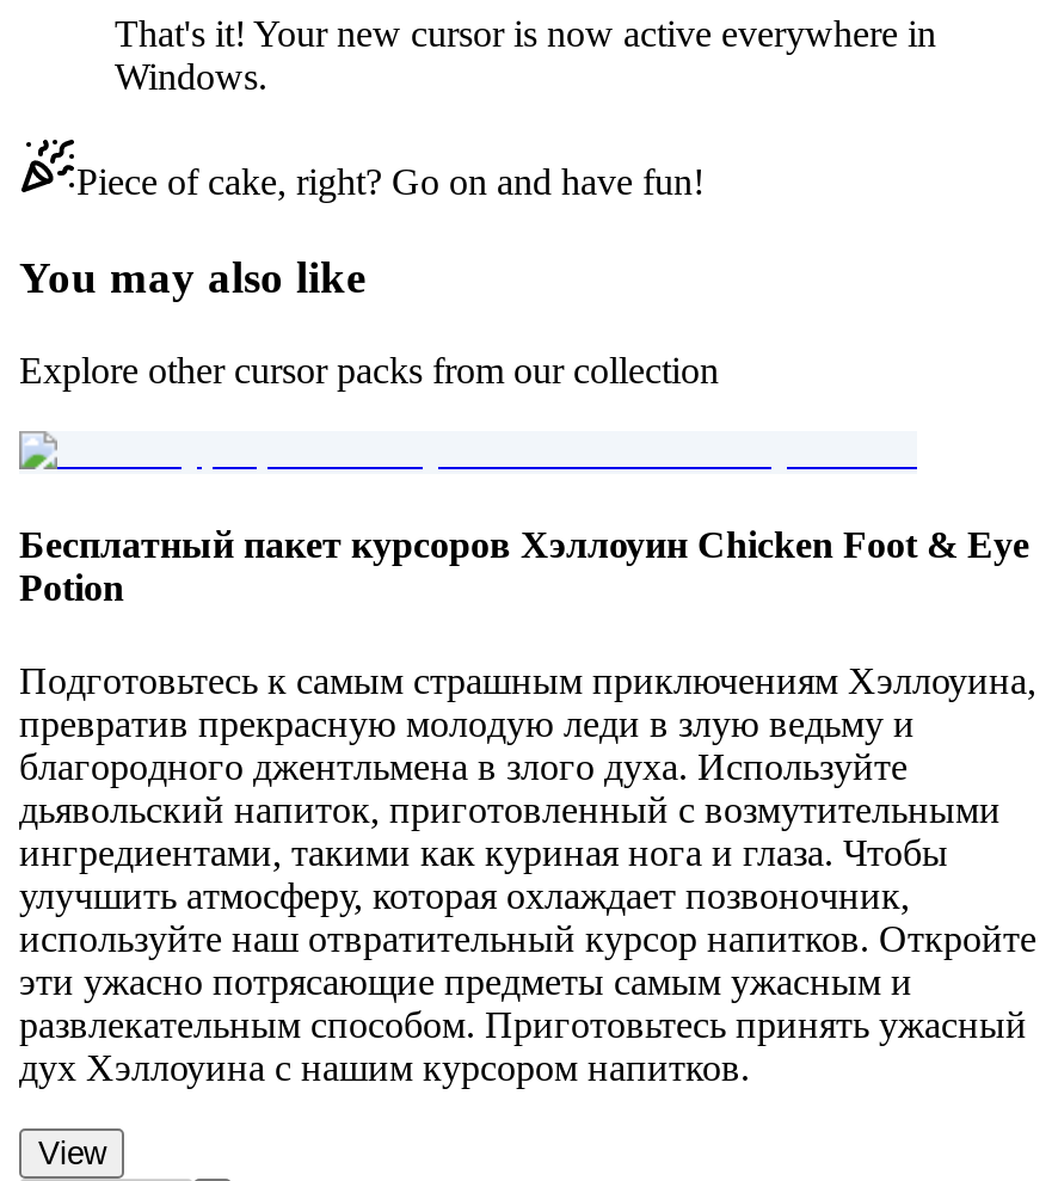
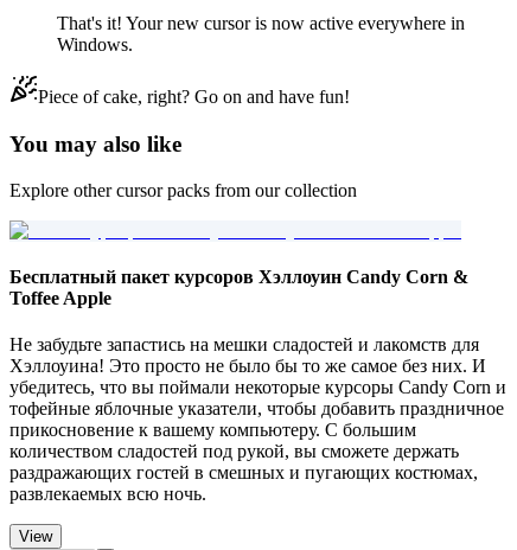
[19,524,1029,608] Бесплатный пакет курсоров Хэллоуин Chicken Foot & Eye | Potion -> [9,267,468,308] Бесплатный пакет курсоров Хэллоуин Candy Corn & | Toffee Apple
[19,661,1036,1089] Подготовьтесь к самым страшным приключениям Хэллоуина, | превратив прекрасную молодую леди в злую ведьму и | благородного джентльмена в злого духа. Используйте | дьявольский напиток, приготовленный с возмутительными | ингредиентами, такими как куриная нога и глаза. Чтобы | улучшить атмосферу, которая охлаждает позвоночник, | используйте наш отвратительный курсор напитков. Откройте | эти ужасно потрясающие предметы самым ужасным и | развлекательным способом. Приготовьтесь принять ужасный | дух Хэллоуина с нашим курсором напитков. -> [9,335,506,504] Не забудьте запастись на мешки сладостей и лакомств для | Хэллоуина! Это просто не было бы то же самое без них. И | убедитесь, что вы поймали некоторые курсоры Candy Corn и | тофейные яблочные указатели, чтобы добавить праздничное | прикосновение к вашему компьютеру. С большим | количеством сладостей под рукой, вы сможете держать | раздражающих гостей в смешных и пугающих костюмах, | развлекаемых всю ночь.

